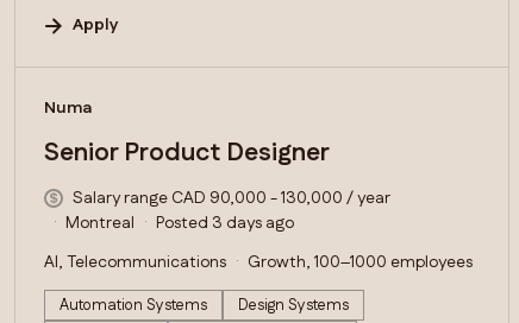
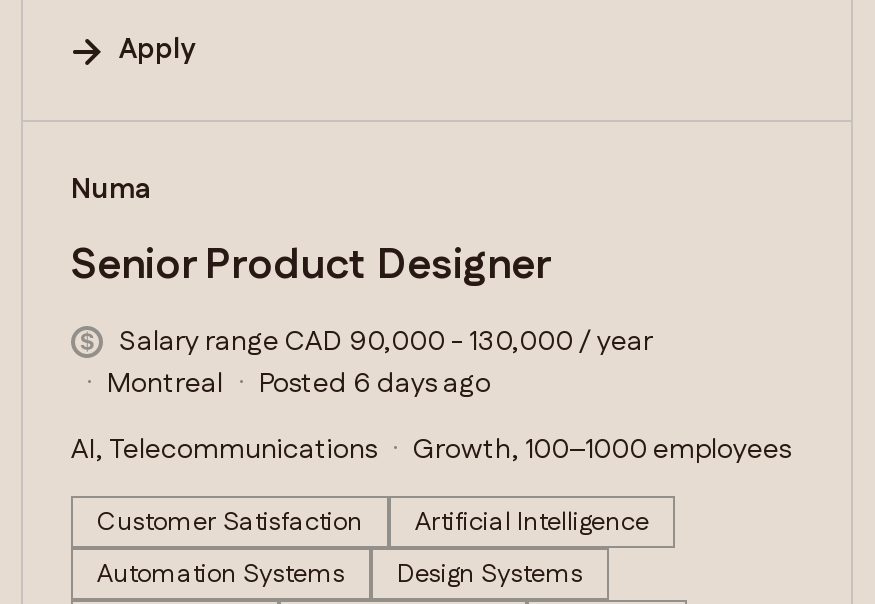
[156,211,294,235] Posted 3 days ago -> [259,364,491,404] Posted 6 days ago
none -> [97,504,649,540] Customer Satisfaction | Artificial Intelligence

